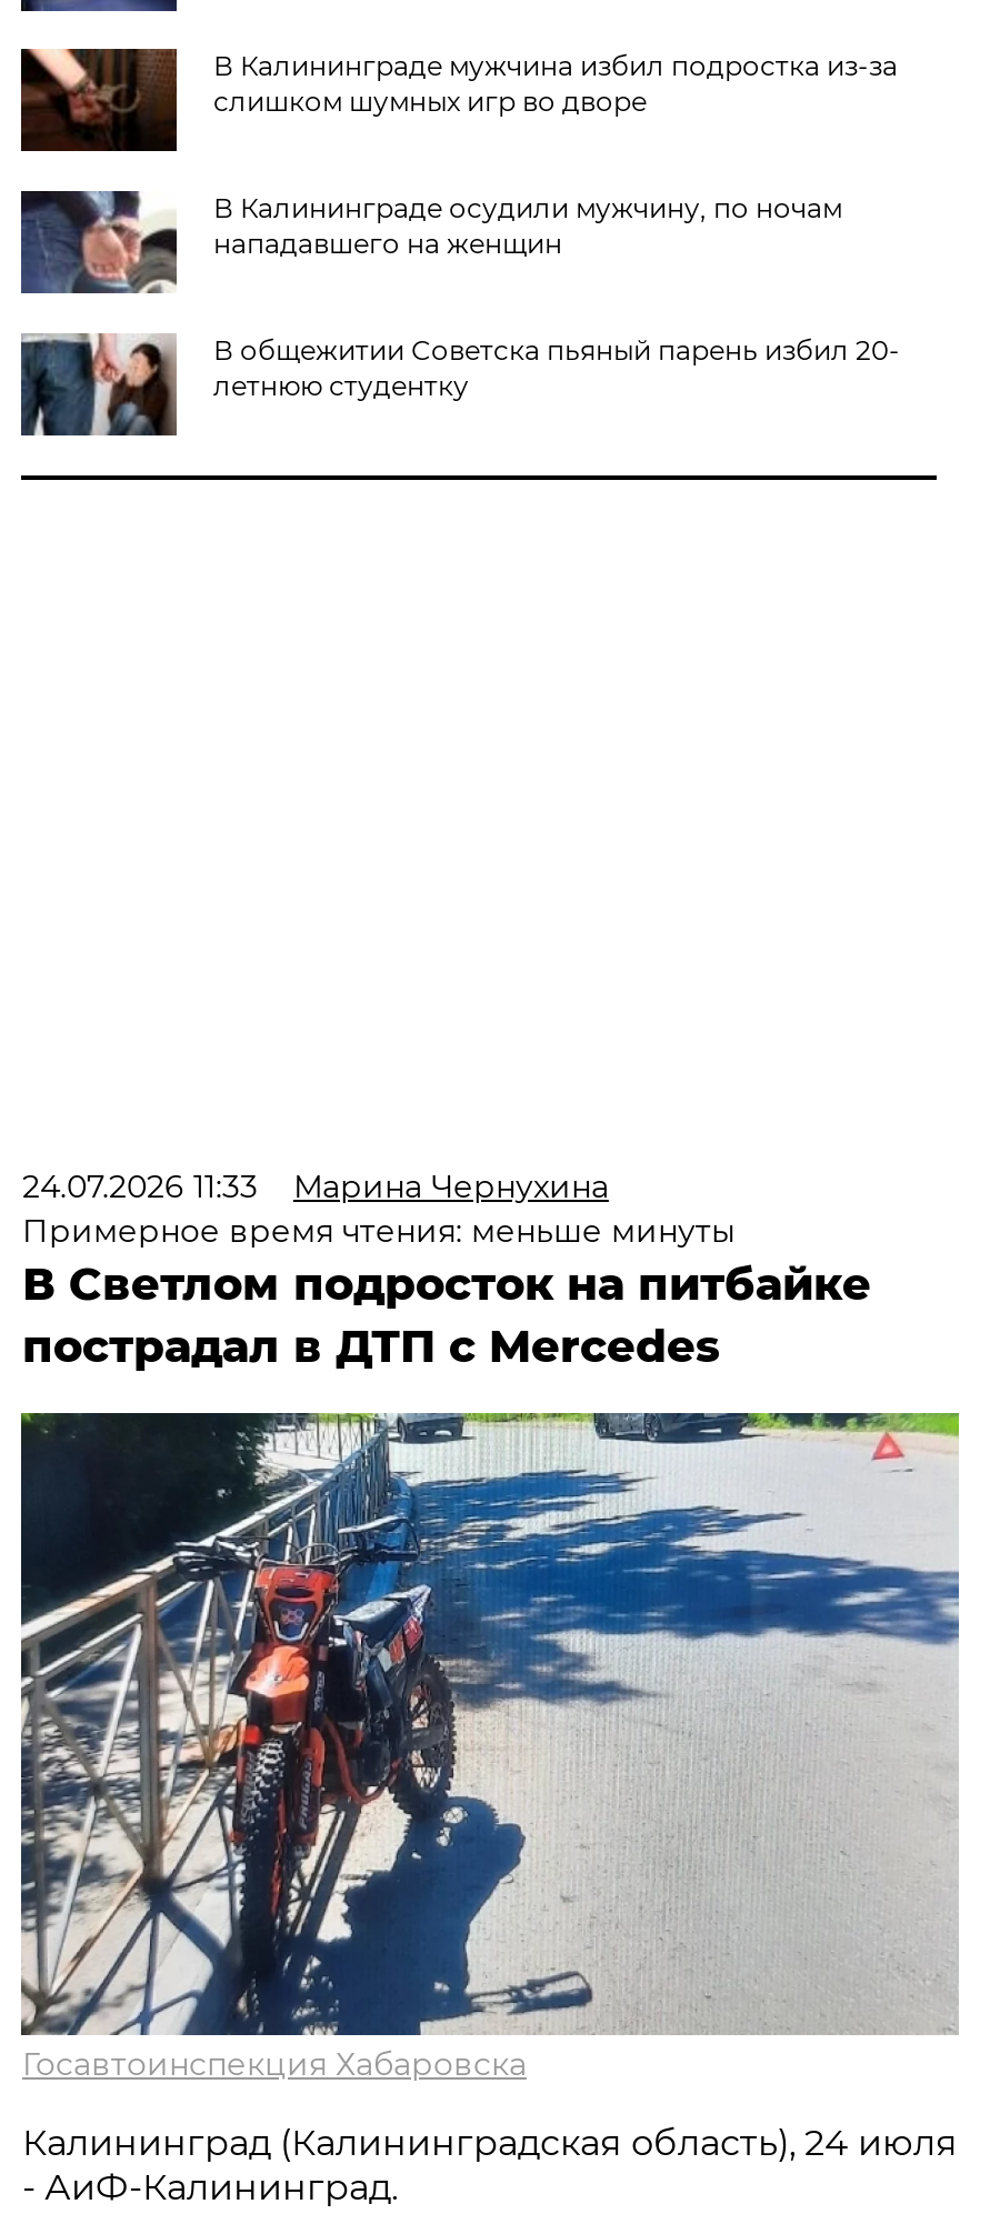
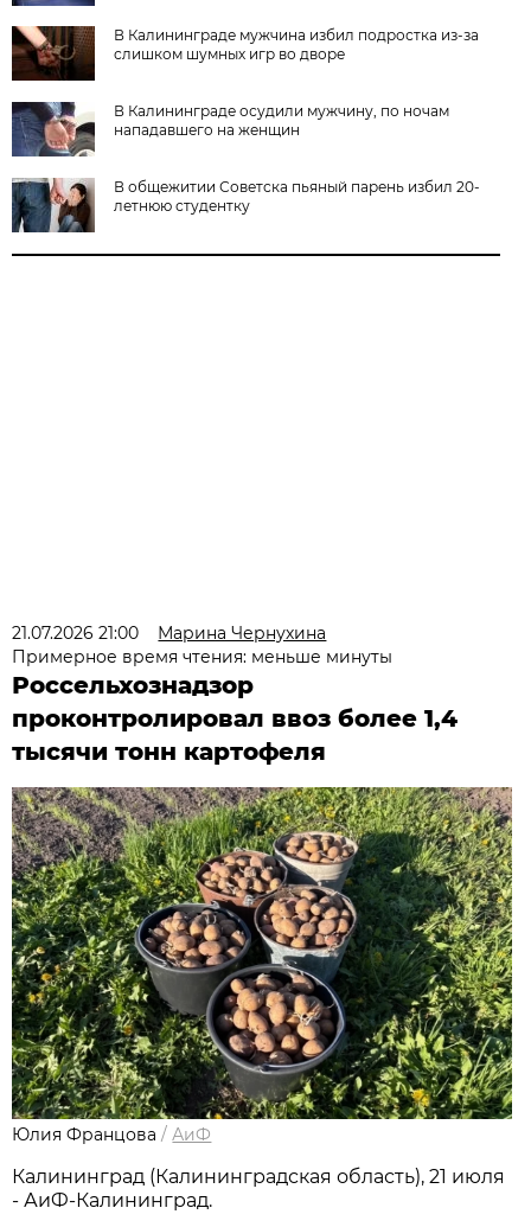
[22,1166,609,1206] 24.07.2026 11:33 Марина Чернухина -> [12,622,326,644] 21.07.2026 21:00 Марина Чернухина
[22,1258,871,1373] В Светлом подросток на питбайке | пострадал в ДТП с Mercedes -> [12,671,458,766] Россельхознадзор | проконтролировал ввоз более 1,4 | тысячи тонн картофеля
[19,1411,961,2084] [image] | Госавтоинспекция Хабаровска -> [11,786,513,1145] [image] | Юлия Францова / АиФ
[22,2122,958,2164] Калининград (Калининградская область), 24 июля -> [12,1165,505,1188] Калининград (Калининградская область), 21 июля

